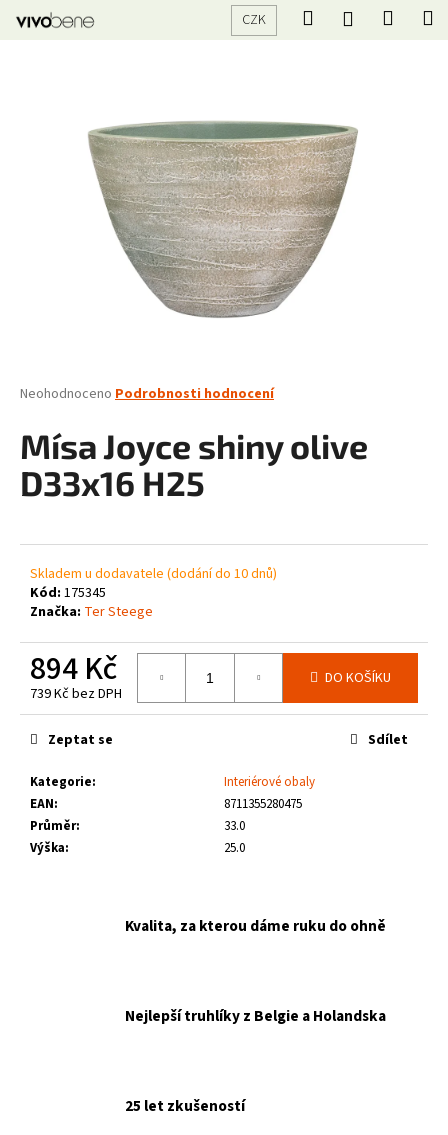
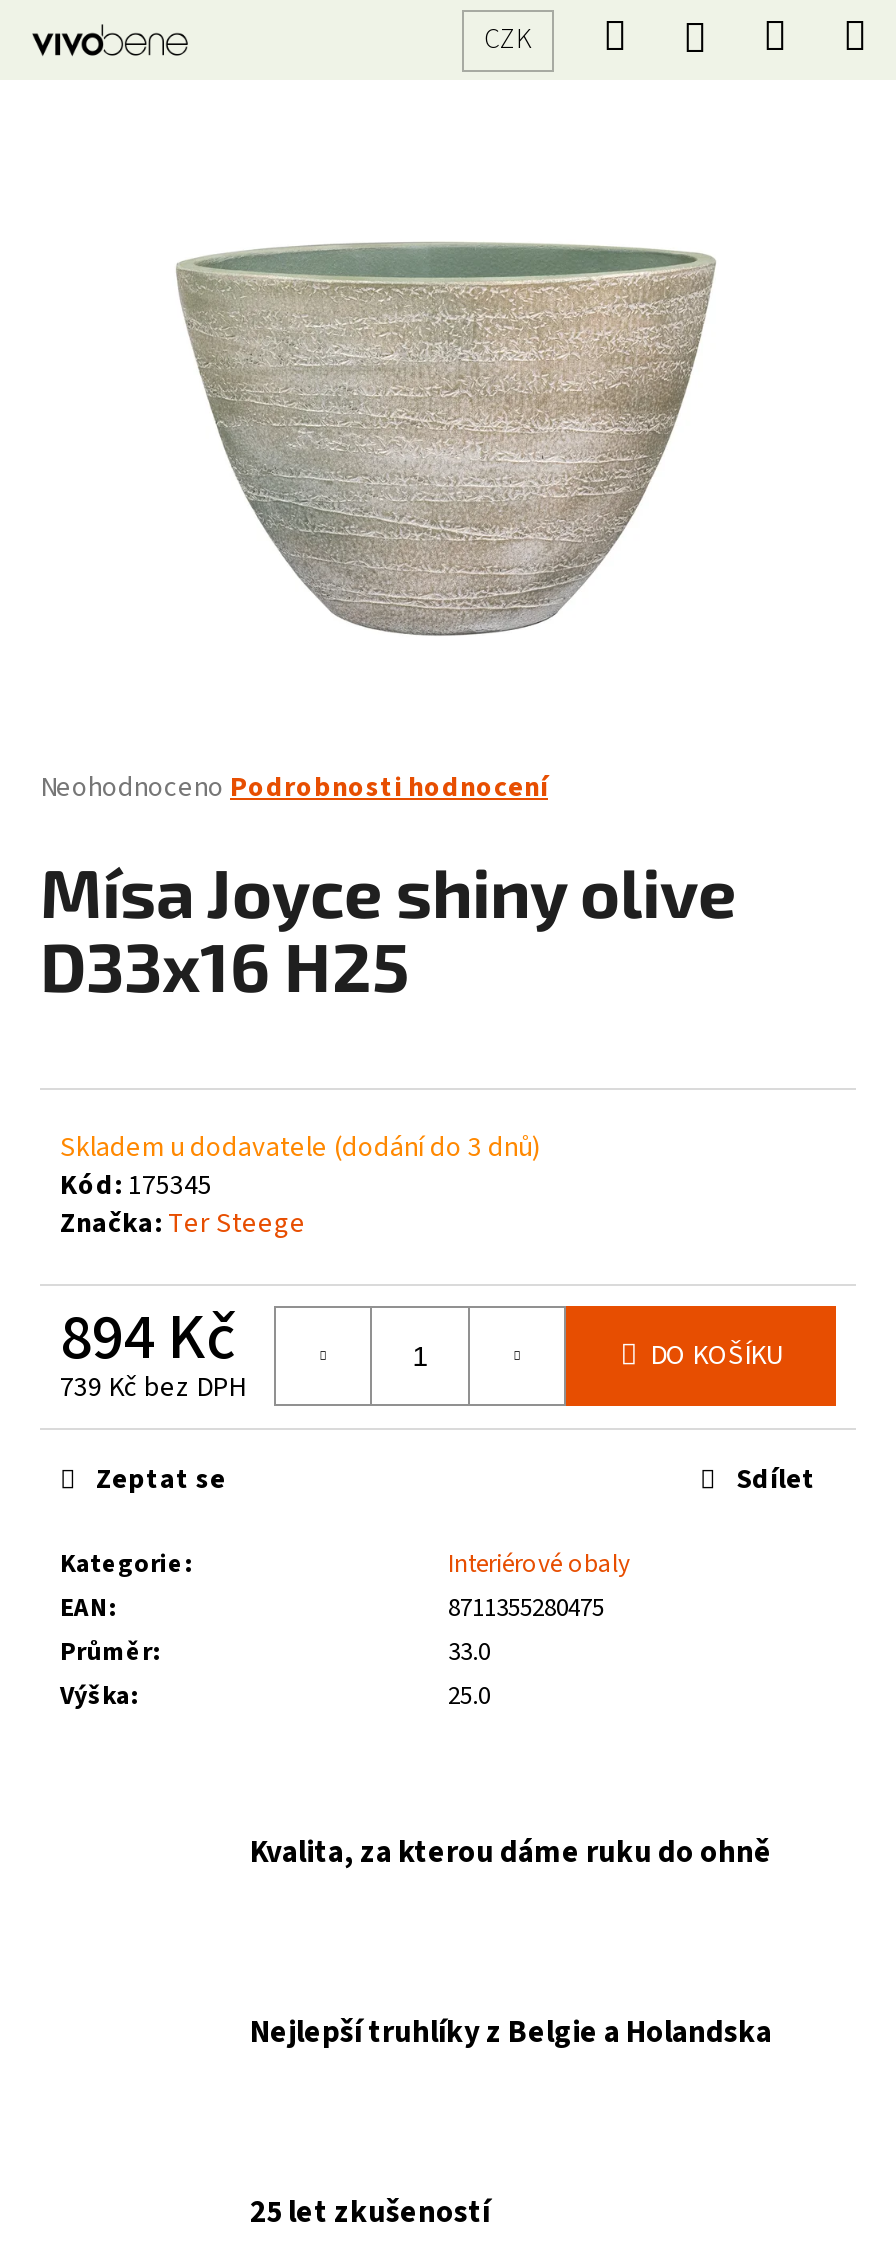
[30,563,277,583] Skladem u dodavatele (dodání do 10 dnů) -> [60,1127,540,1167] Skladem u dodavatele (dodání do 3 dnů)

